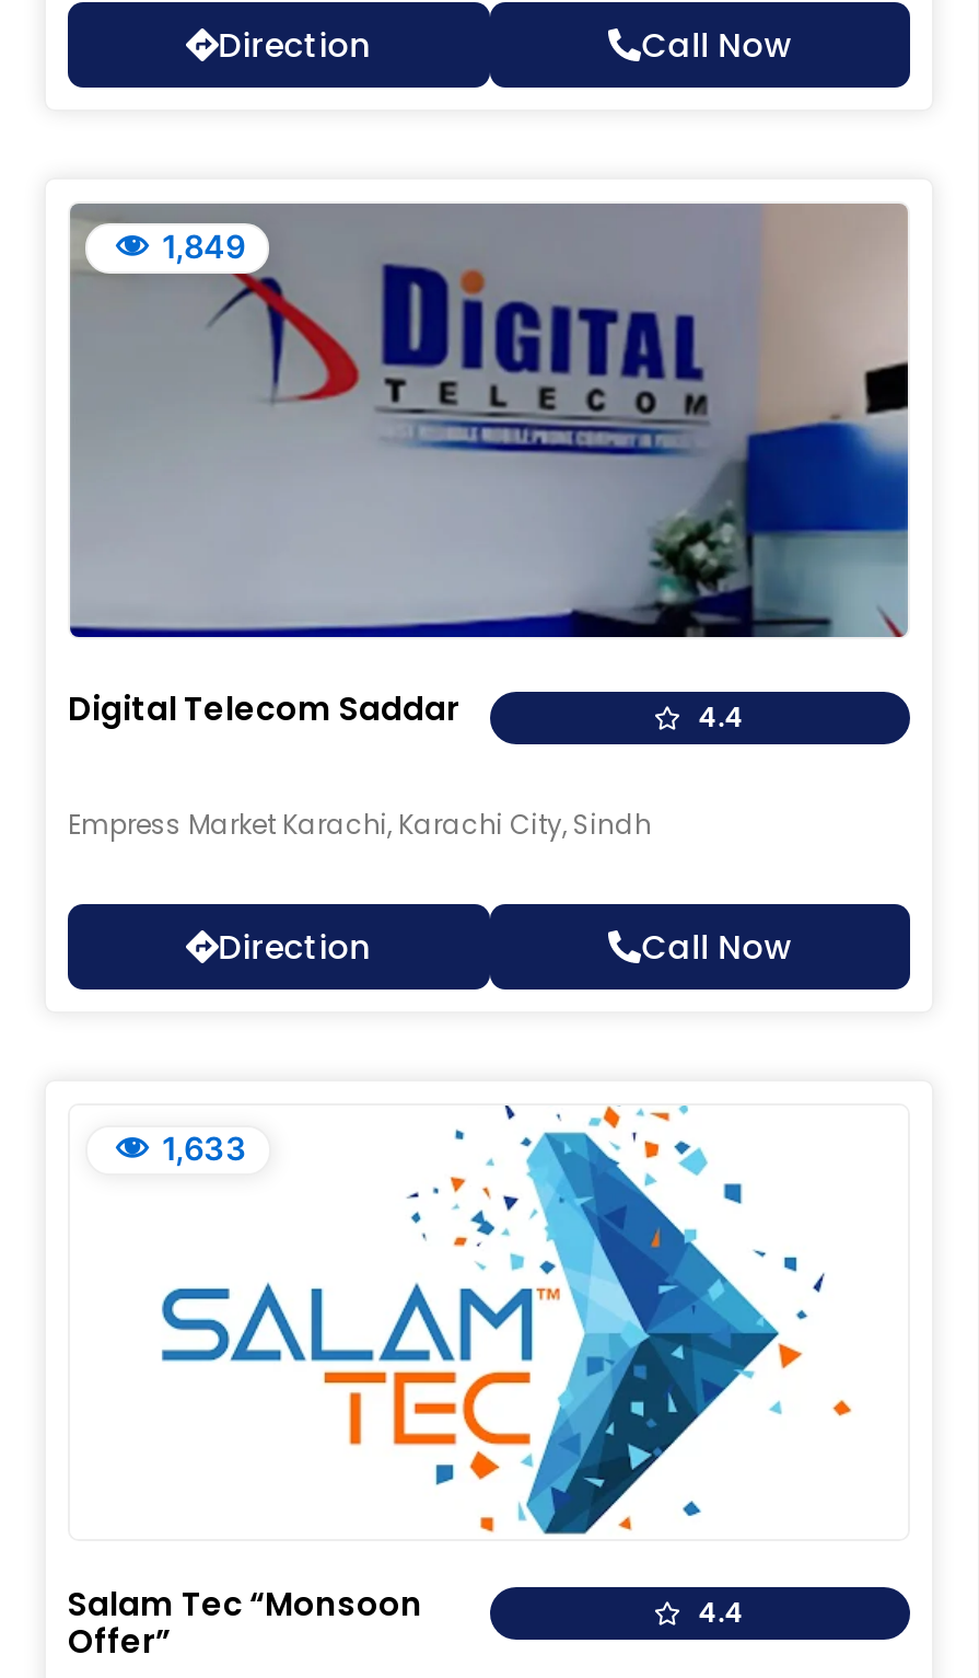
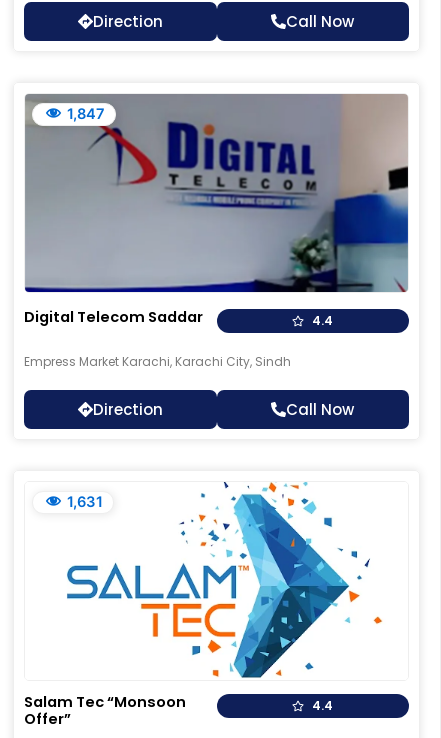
[162,228,245,267] 1,849 -> [67,105,105,123] 1,847
[162,1130,247,1169] 1,633 -> [67,493,103,511] 1,631

